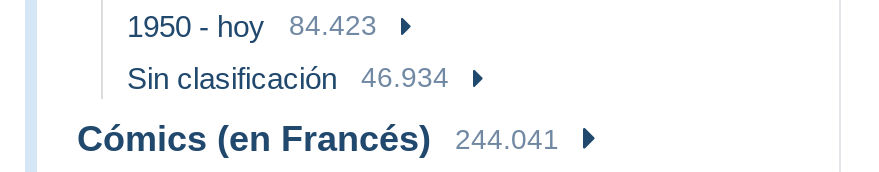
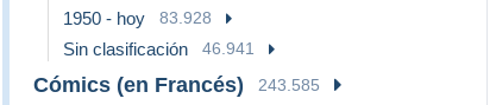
[127,9,377,43] 1950 - hoy 84.423 -> [63,8,212,28] 1950 - hoy 83.928
[127,61,449,95] Sin clasificación 46.934 -> [63,39,255,59] Sin clasificación 46.941
[77,119,559,159] Cómics (en Francés) 244.041 -> [33,73,320,97] Cómics (en Francés) 243.585

